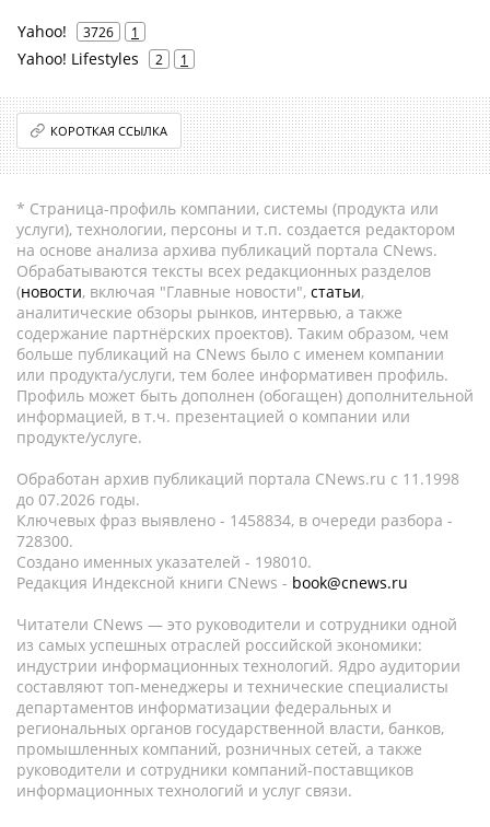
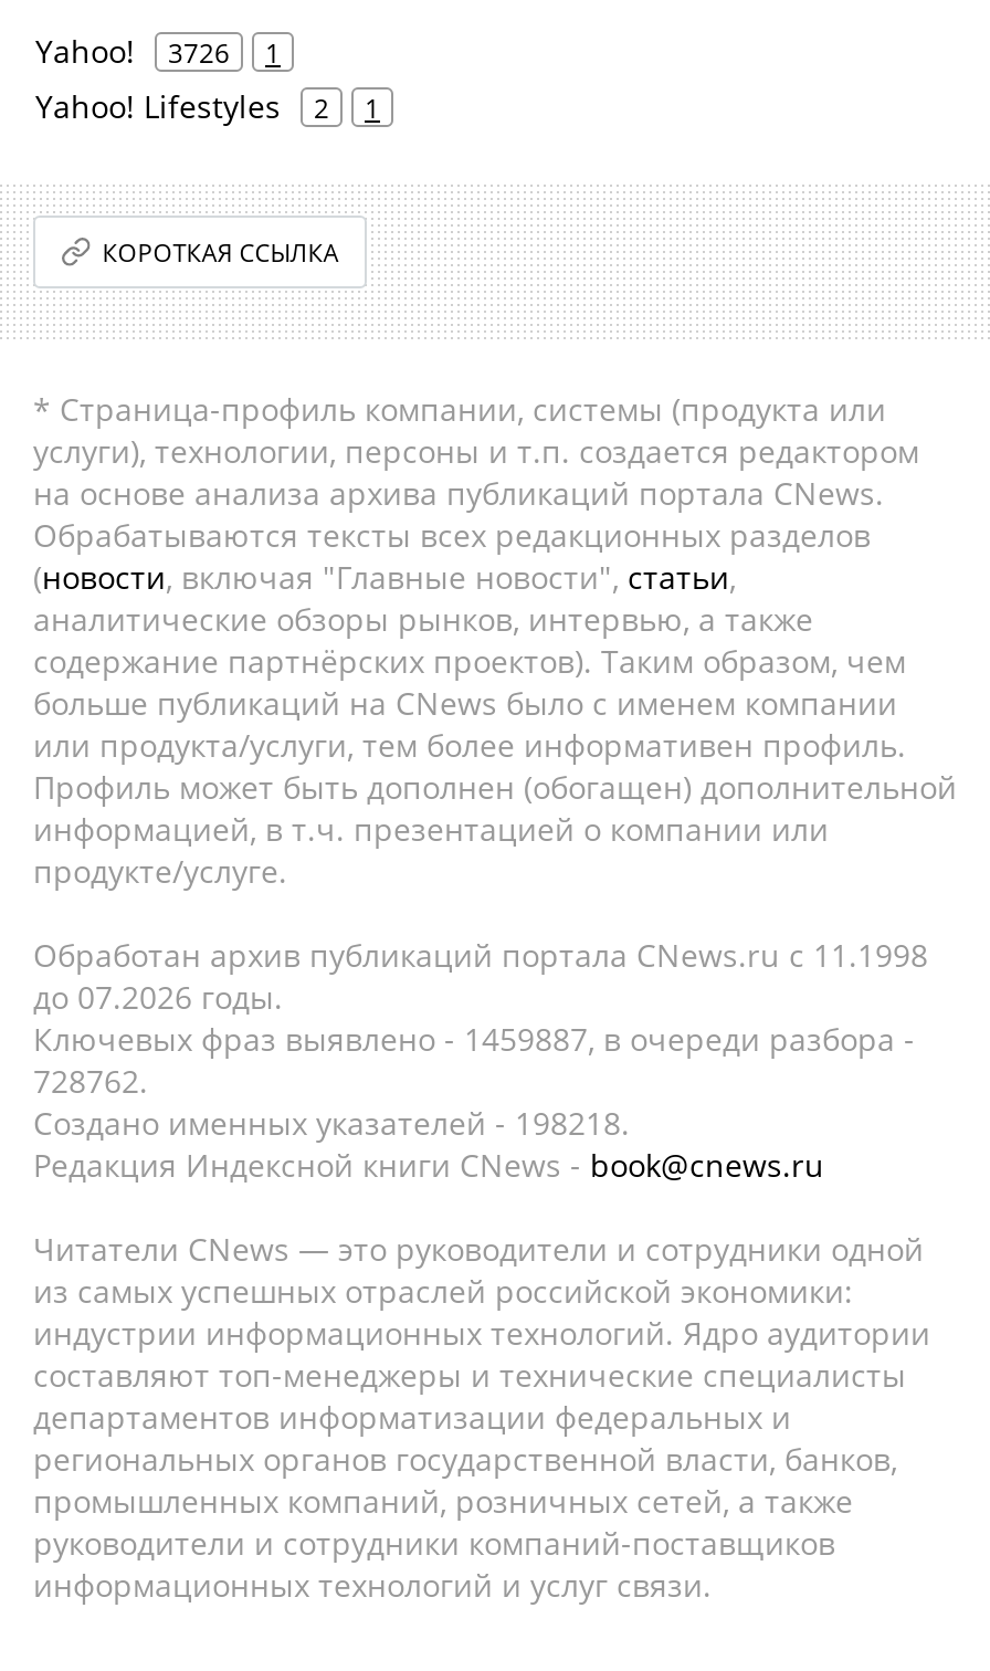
[16,510,453,531] Ключевых фраз выявлено - 1458834, в очереди разбора - -> [33,1018,915,1060] Ключевых фраз выявлено - 1459887, в очереди разбора -
[16,531,73,551] 728300. -> [33,1060,148,1102] 728762.
[16,551,312,572] Создано именных указателей - 198010. -> [33,1102,630,1144] Создано именных указателей - 198218.

